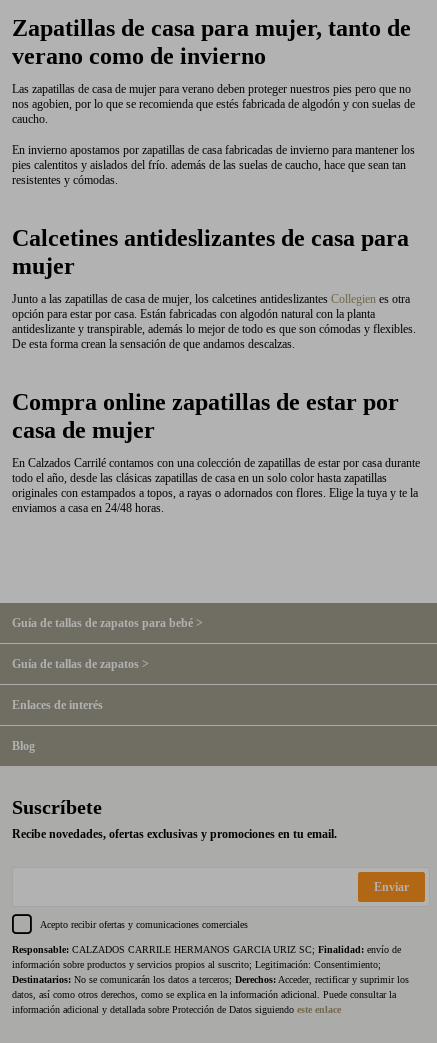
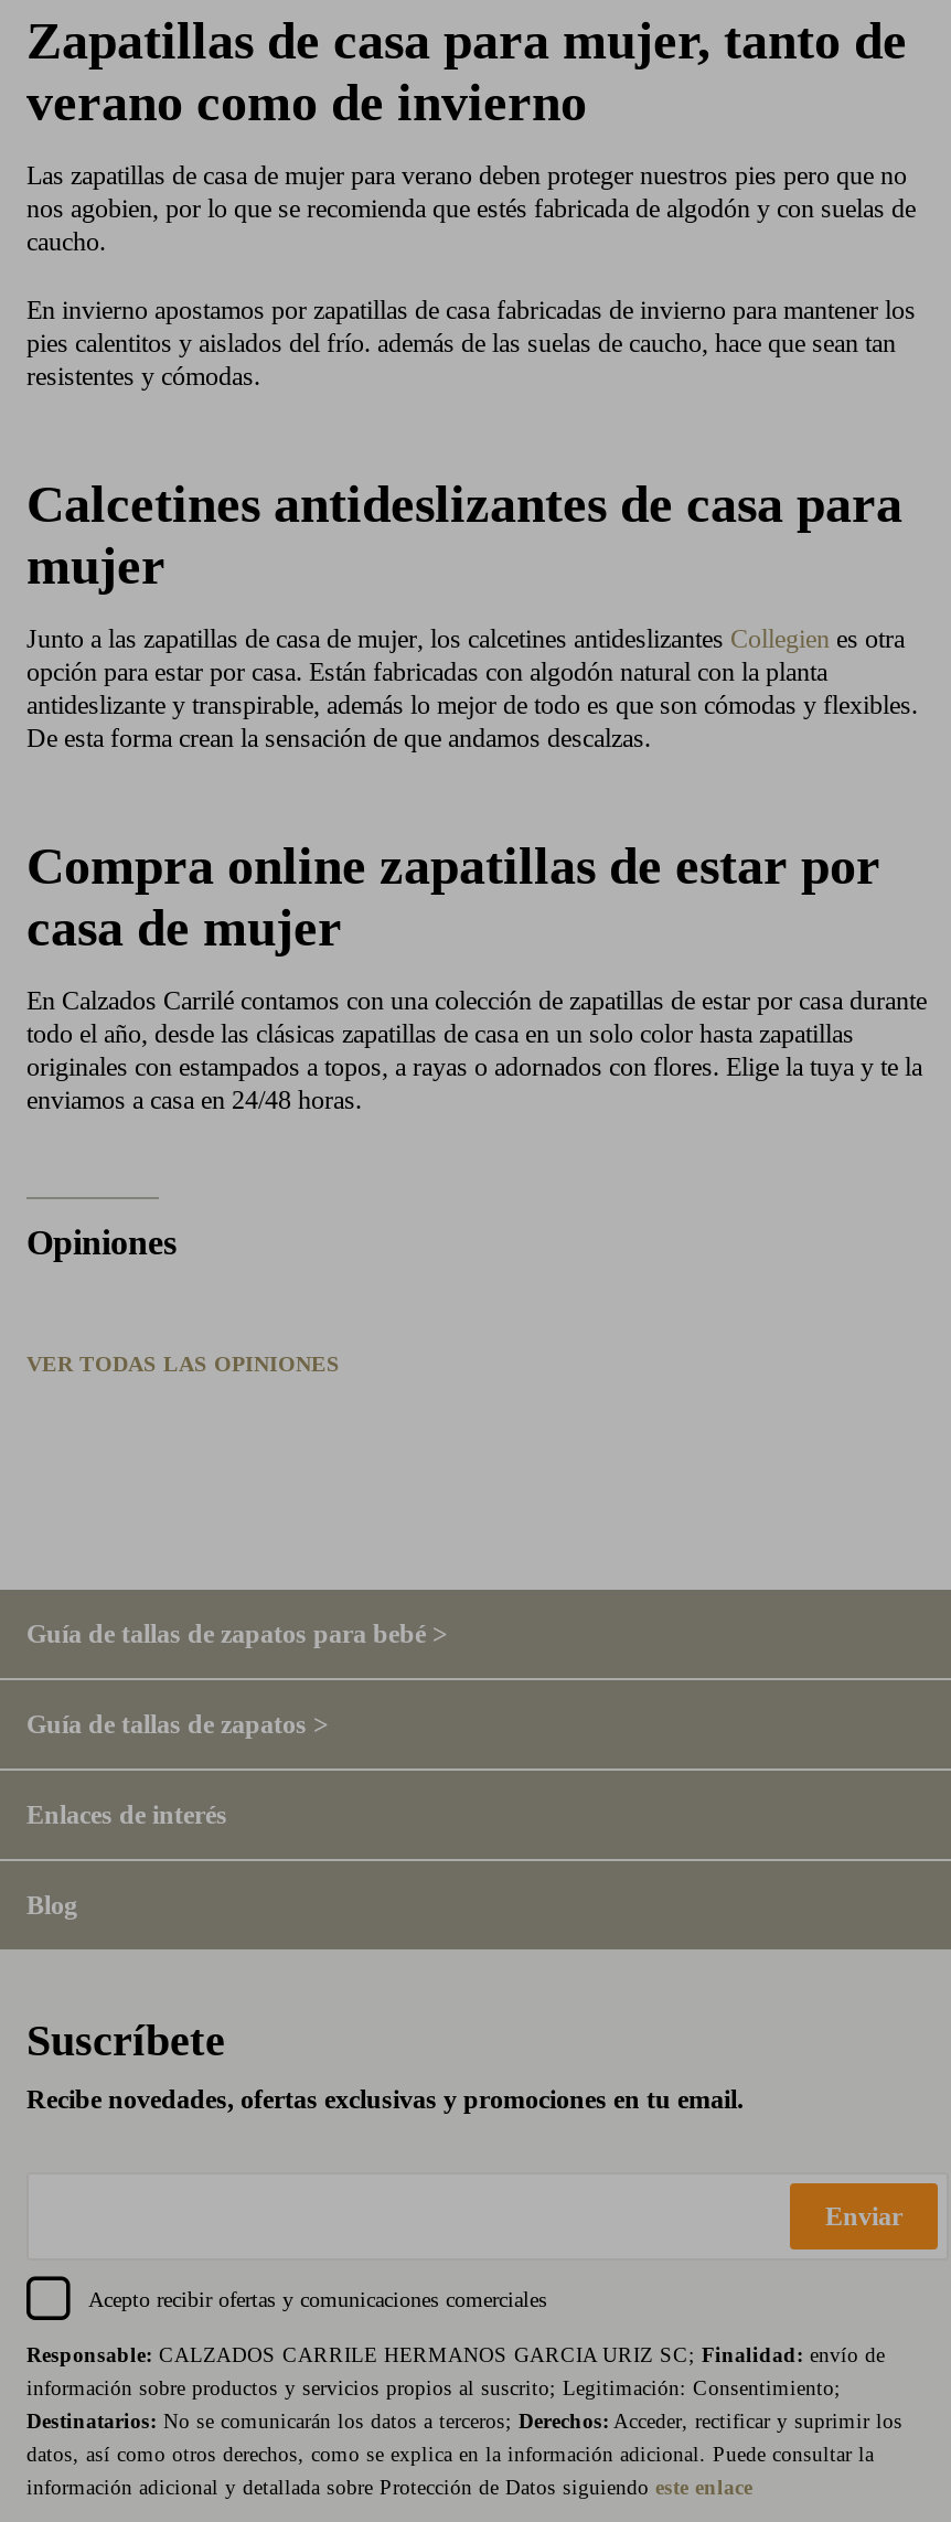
none -> [26,1223,340,1376] Opiniones | VER TODAS LAS OPINIONES

